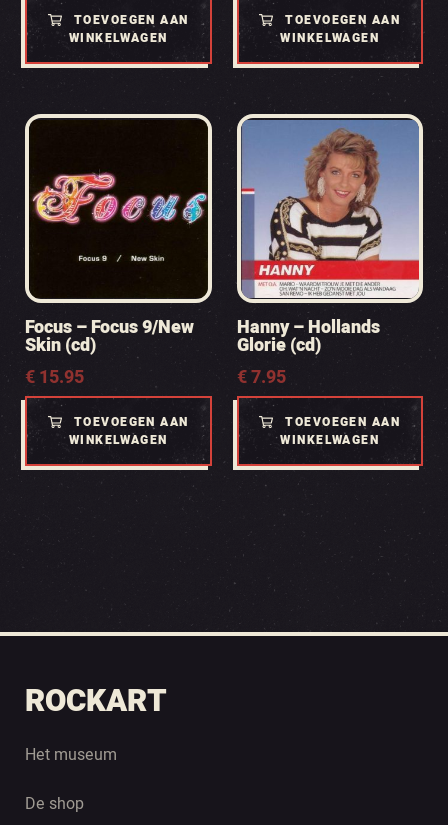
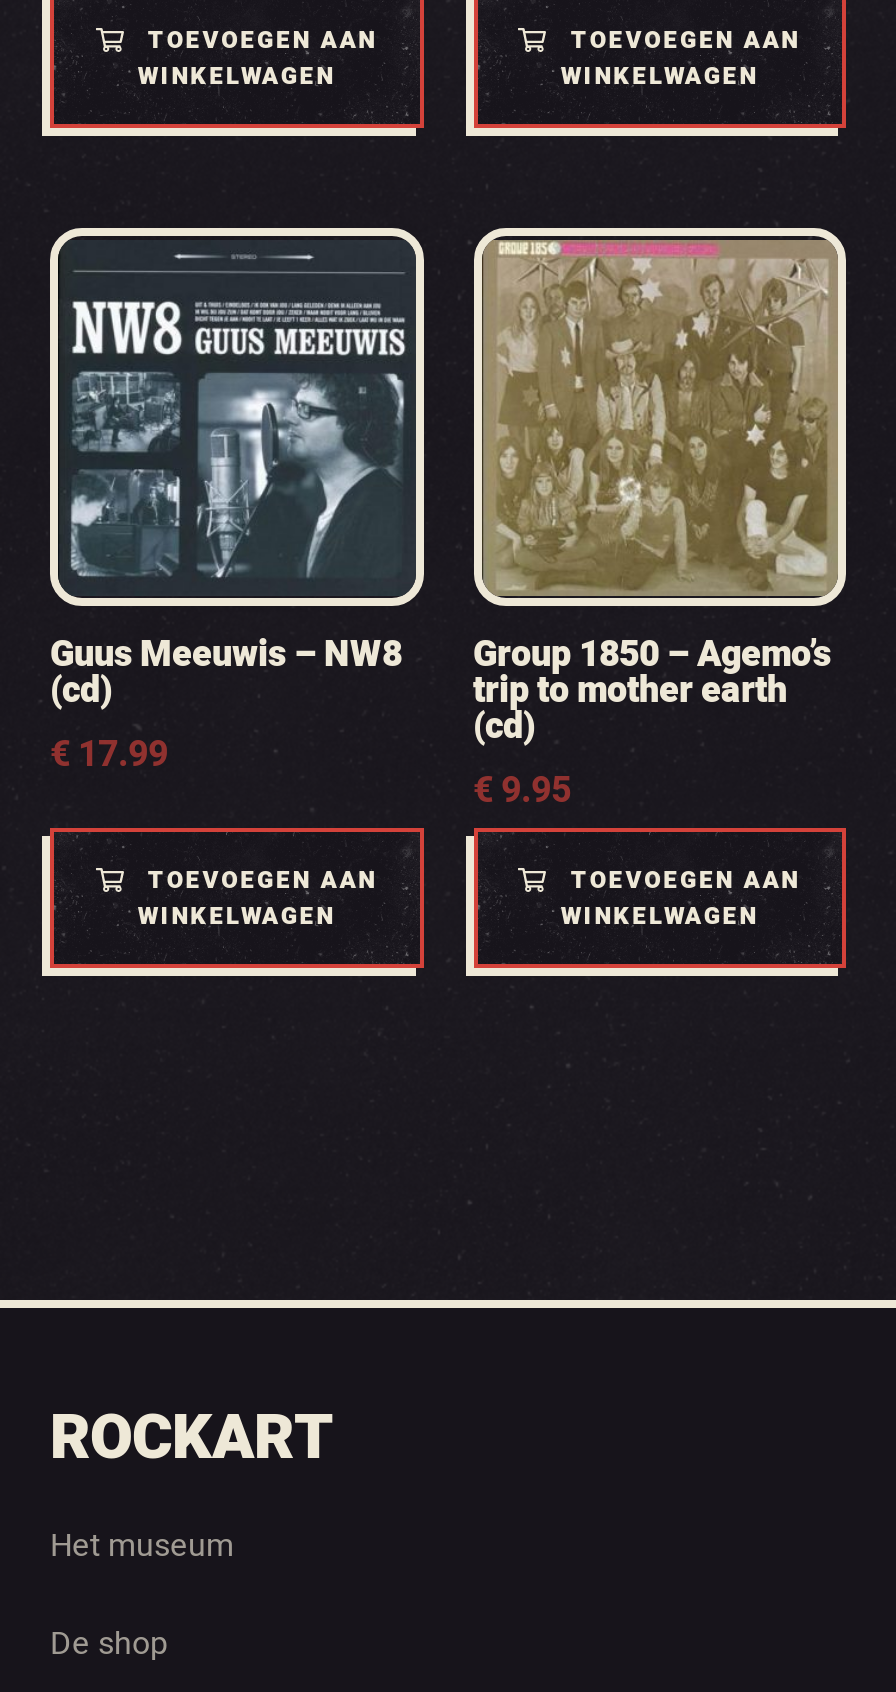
[25,120,208,391] [image] | Focus – Focus 9/New | Skin (cd) | €15.95 -> [50,242,416,783] [image] | Guus Meeuwis – NW8 | (cd) | €17.99
[236,120,420,391] [image] | Hanny – Hollands | Glorie (cd) | €7.95 -> [473,240,840,819] [image] | Group 1850 – Agemo’s | trip to mother earth | (cd) | €9.95

